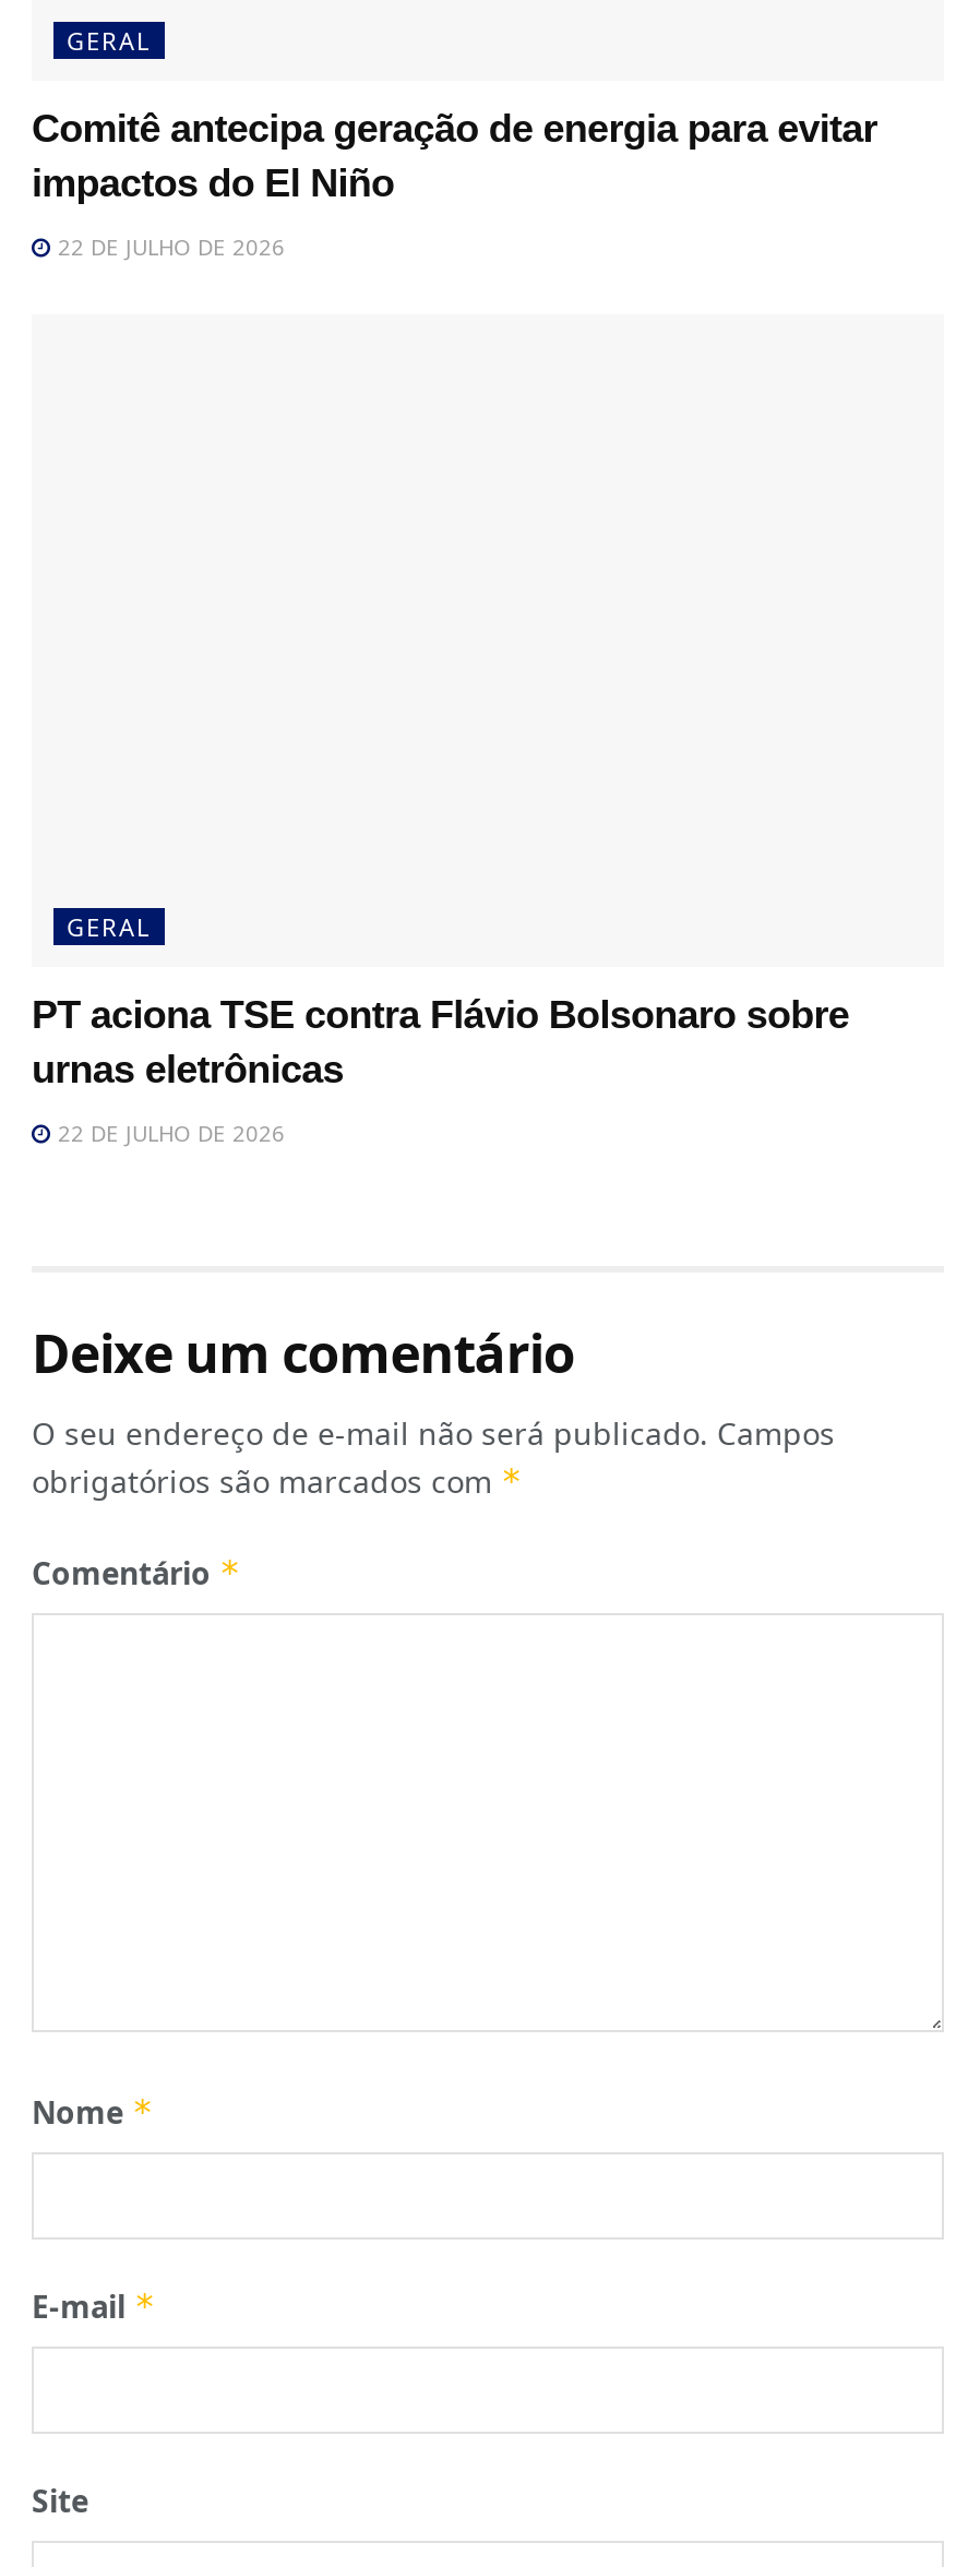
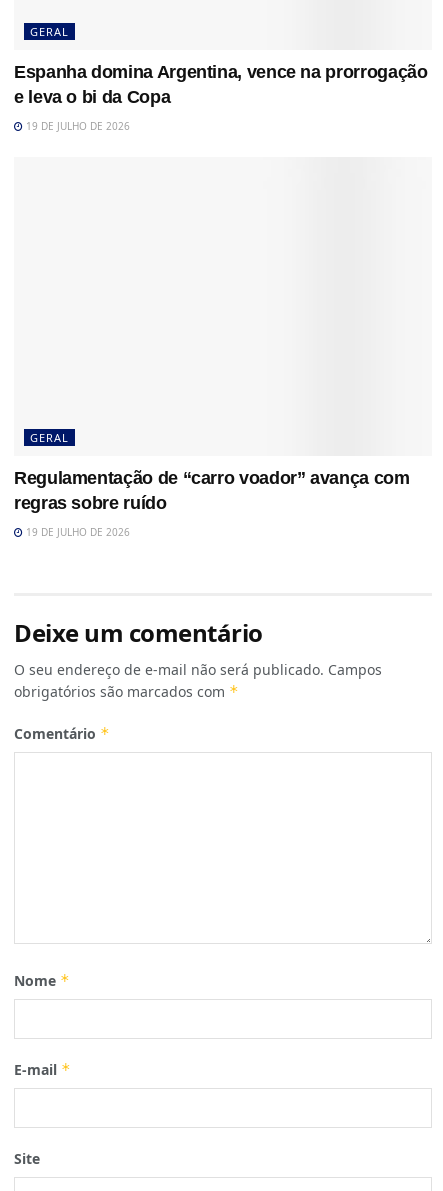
[32,107,877,206] Comitê antecipa geração de energia para evitar | impactos do El Niño -> [14,62,427,107] Espanha domina Argentina, vence na prorrogação | e leva o bi da Copa
[51,232,285,262] 22 DE JULHO DE 2026 -> [23,119,130,133] 19 DE JULHO DE 2026
[32,993,849,1092] PT aciona TSE contra Flávio Bolsonaro sobre | urnas eletrônicas -> [14,468,409,513] Regulamentação de “carro voador” avança com | regras sobre ruído
[51,1118,285,1148] 22 DE JULHO DE 2026 -> [23,525,130,539] 19 DE JULHO DE 2026

